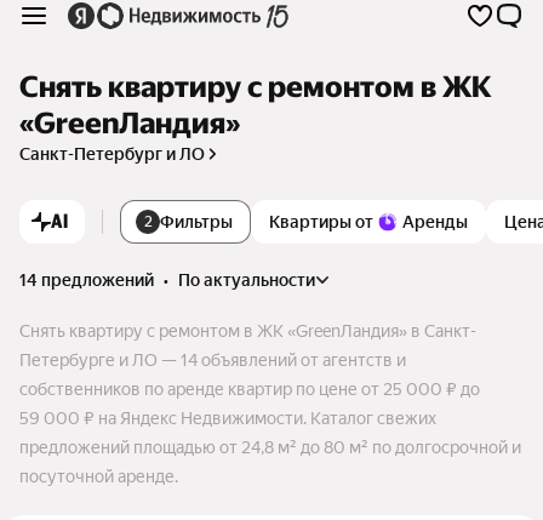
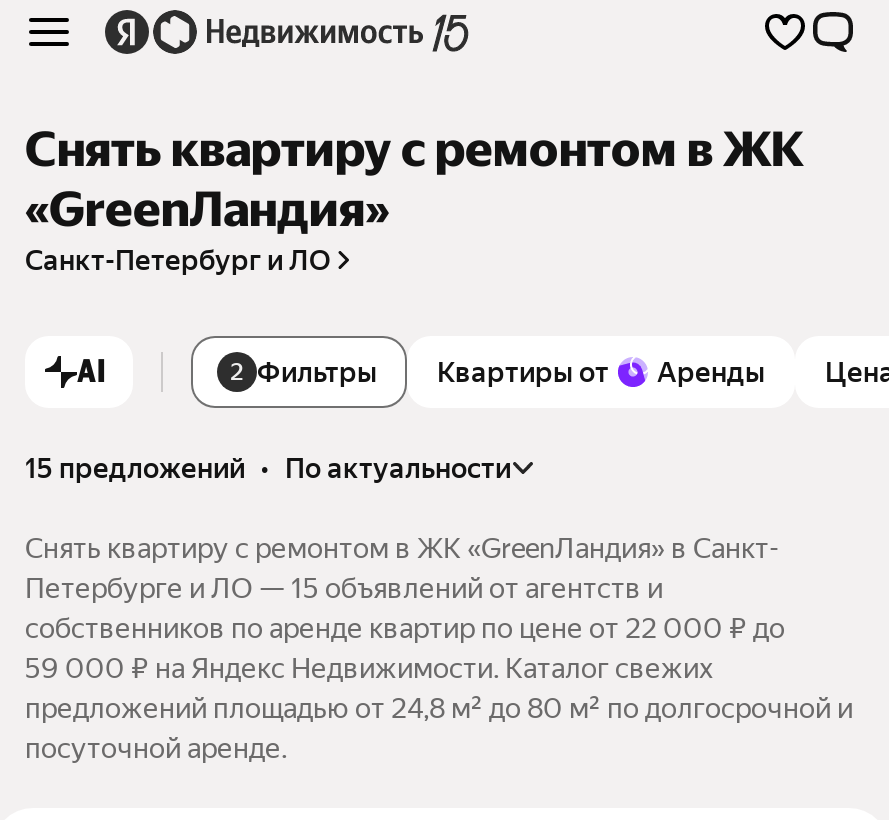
[19,270,315,289] 14 предложений • по актуальности -> [25,452,511,484] 15 предложений • по актуальности
[19,350,406,369] Петербурге и ЛО — 14 объявлений от агентств и -> [25,572,663,604] Петербурге и ЛО — 15 объявлений от агентств и
[19,379,480,399] собственников по аренде квартир по цене от 25 000 ₽ до -> [25,612,785,644] собственников по аренде квартир по цене от 22 000 ₽ до

